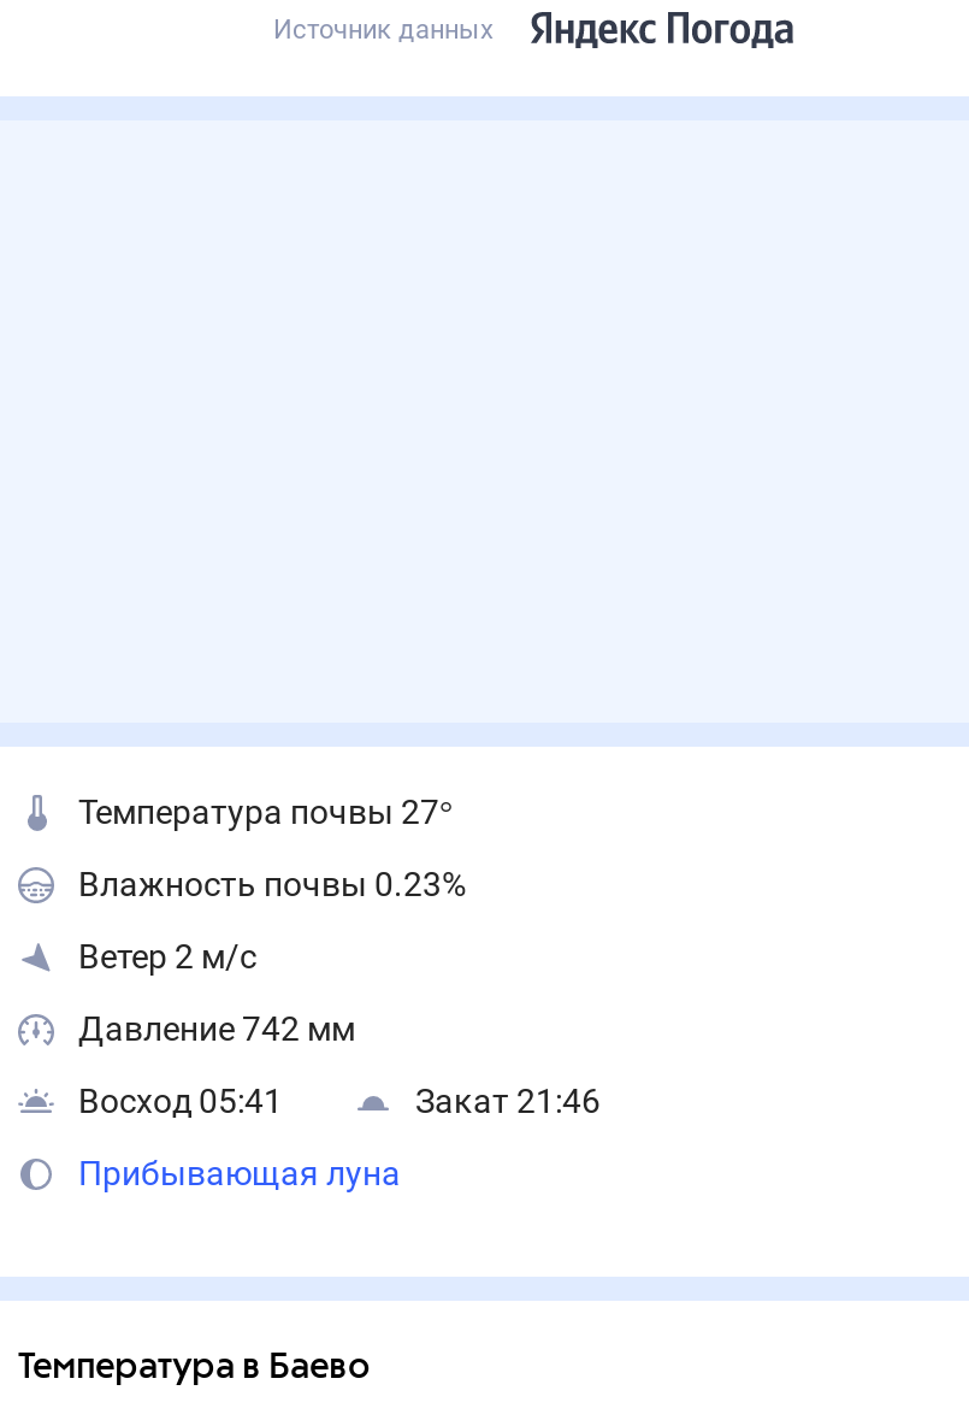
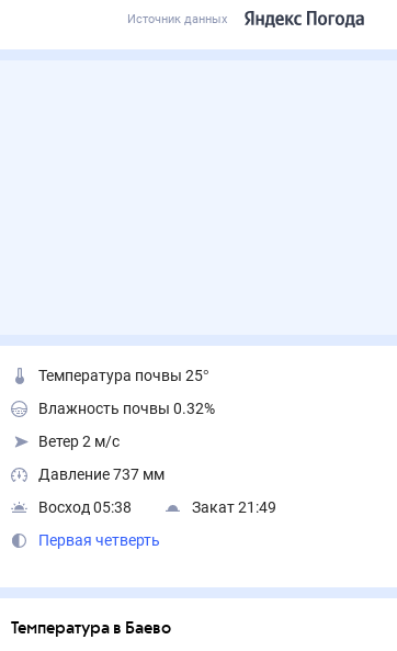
[78,793,454,831] Температура почвы 27° -> [38,367,209,384] Температура почвы 25°
[78,865,466,903] Влажность почвы 0.23% -> [38,400,215,417] Влажность почвы 0.32%
[78,1009,355,1048] Давление 742 мм -> [38,465,165,483] Давление 737 мм
[78,1082,601,1120] Восход 05:41 | Закат 21:46 -> [38,498,276,516] Восход 05:38 | Закат 21:49
[78,1154,401,1192] Прибывающая луна -> [38,531,160,549] Первая четверть

